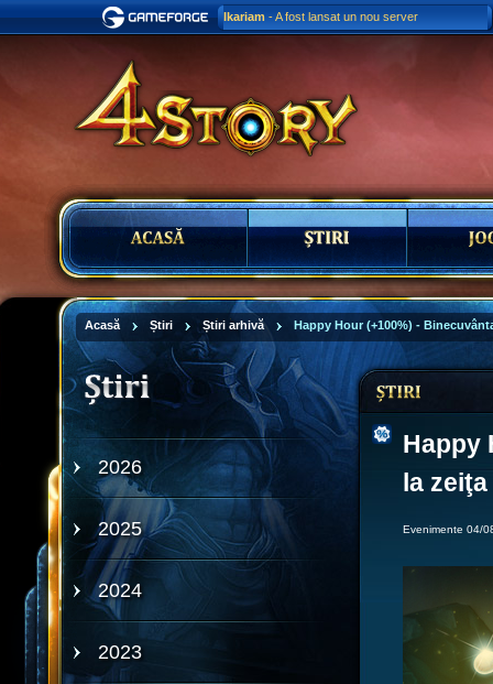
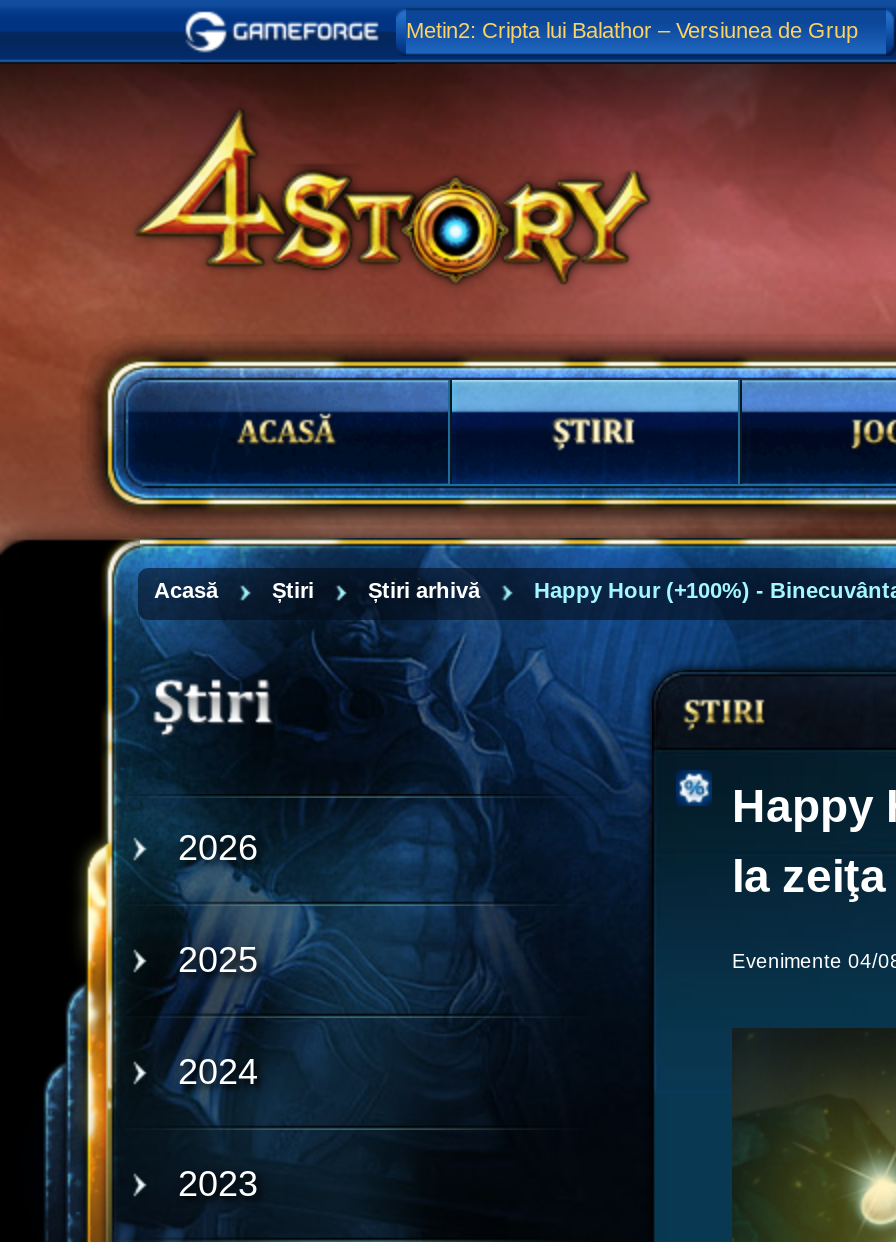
none -> [406,18,858,42] Metin2: Cripta lui Balathor – Versiunea de Grup
[223,10,418,23] Ikariam - A fost lansat un nou server -> none

